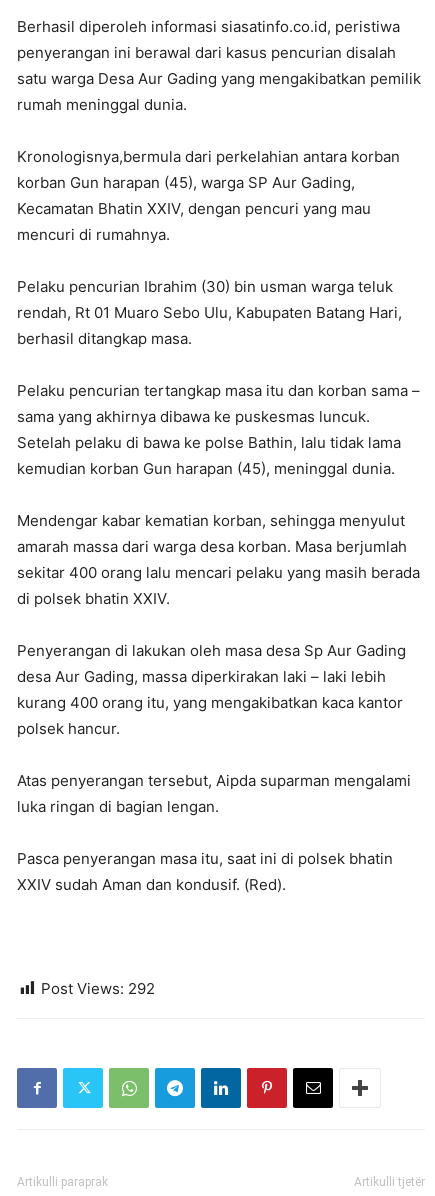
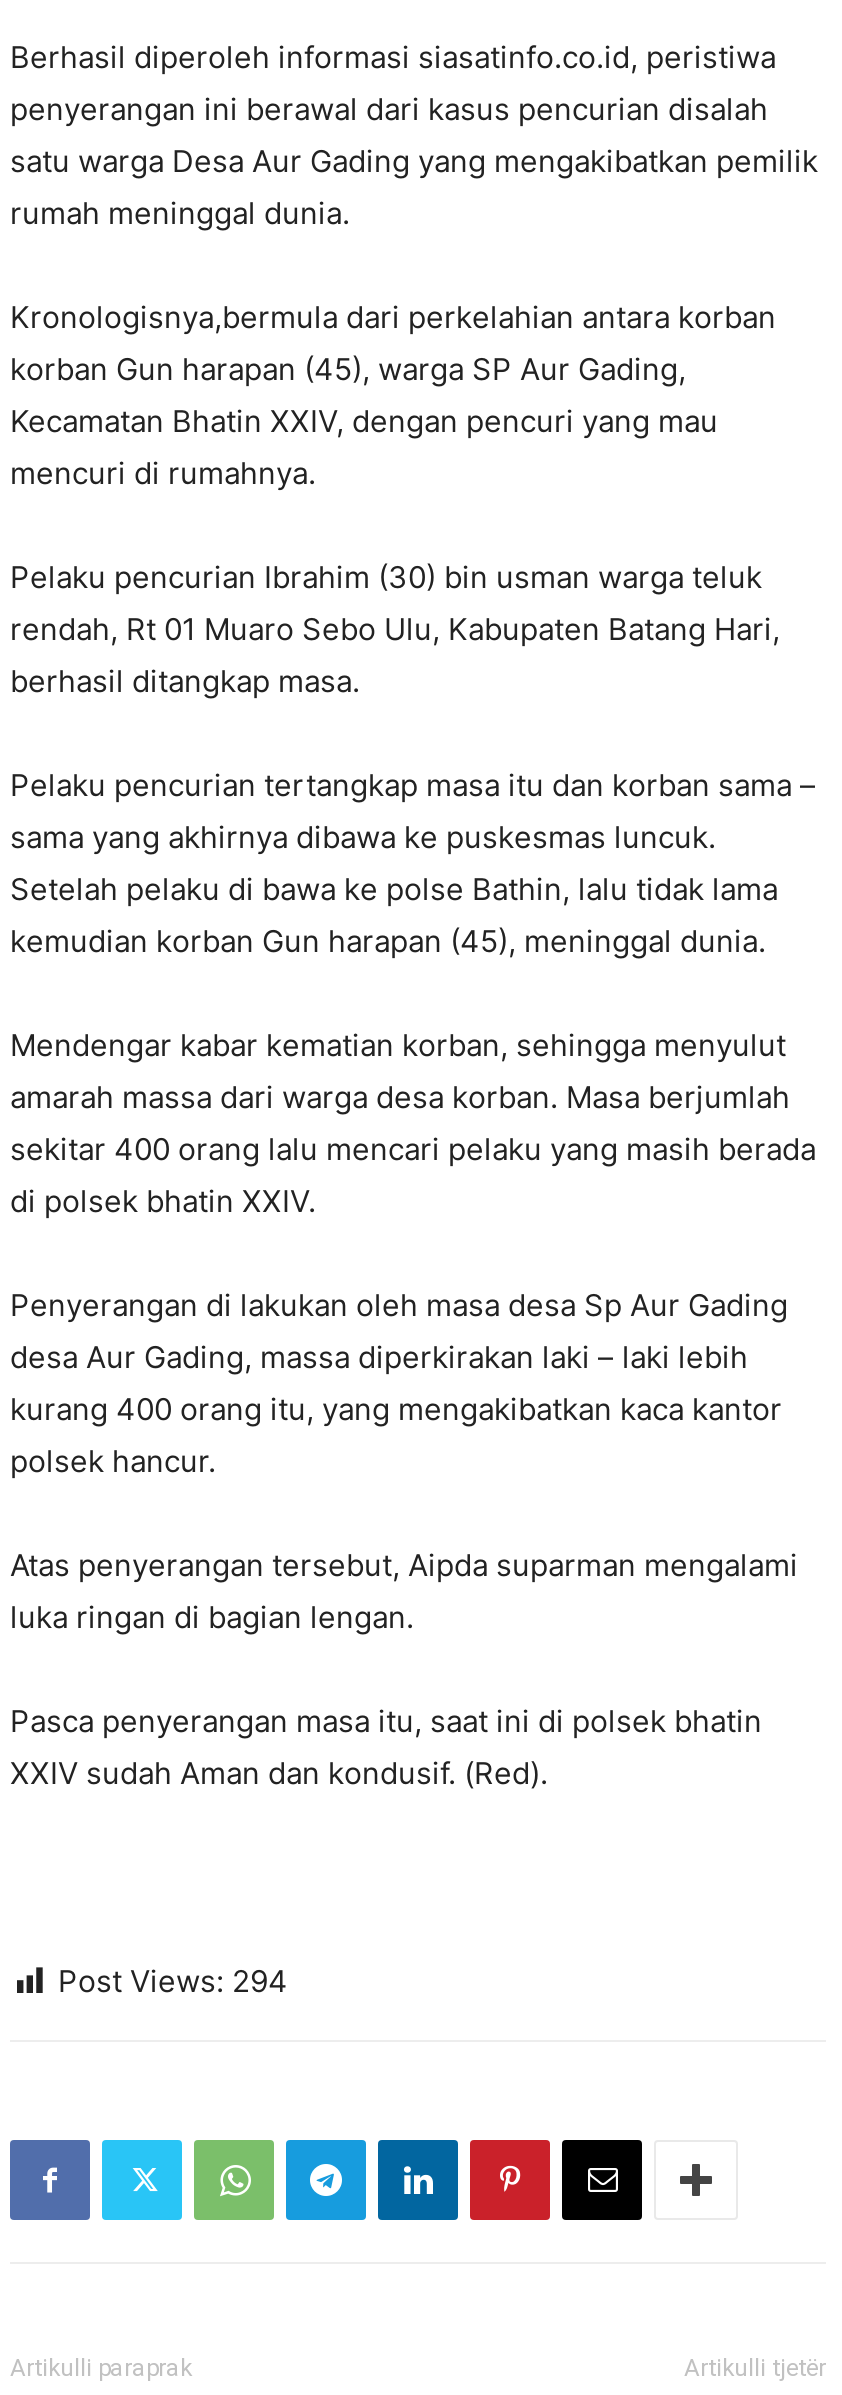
[41,979,155,998] Post Views: 292 -> [58,1962,288,2000] Post Views: 294

